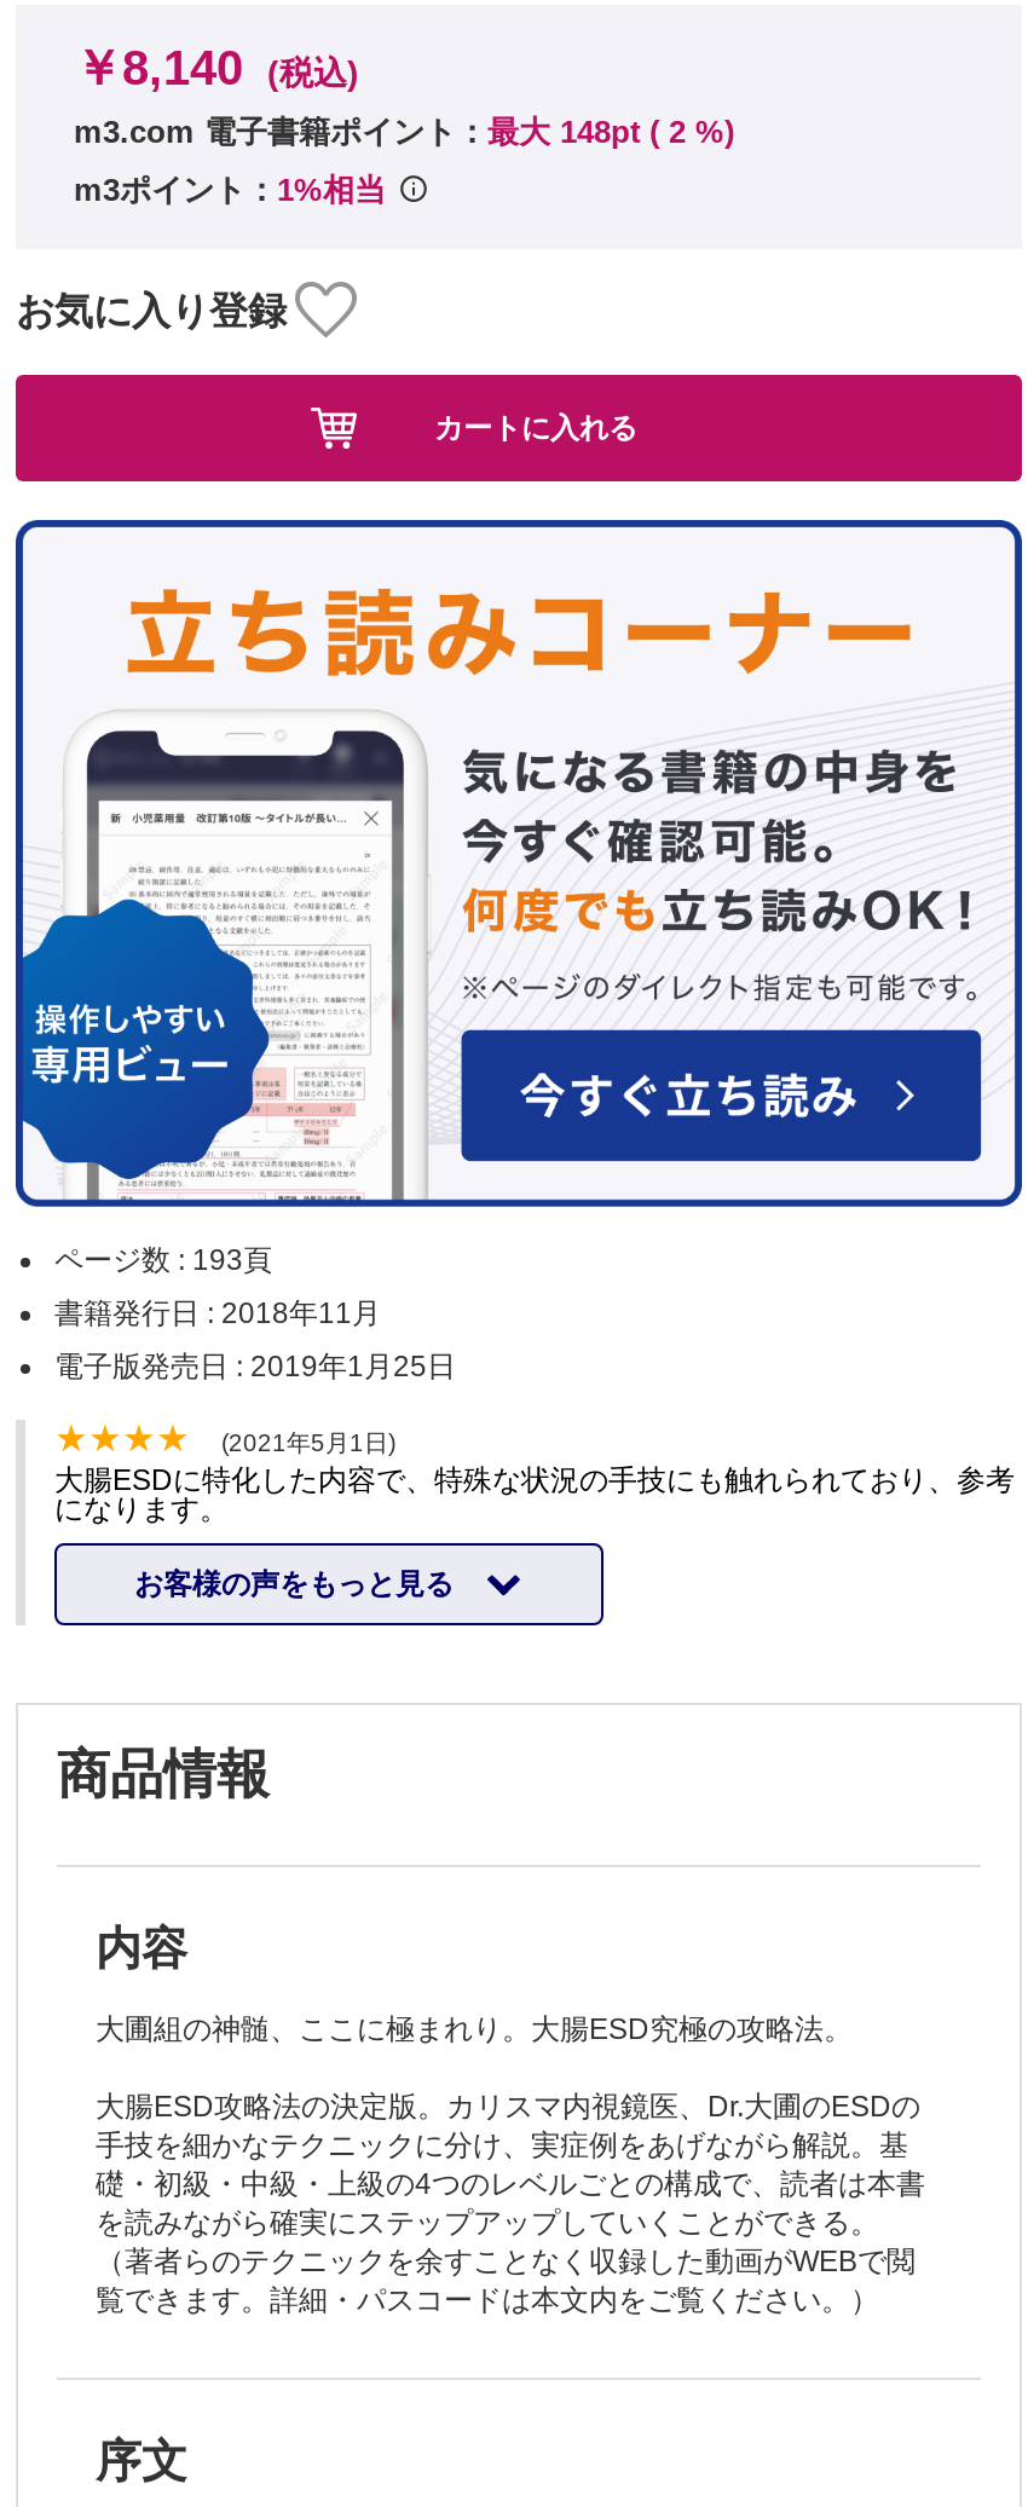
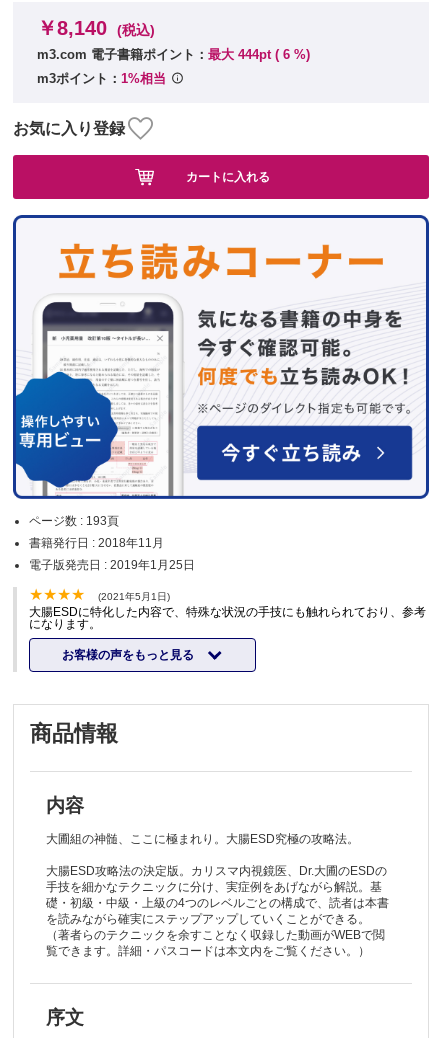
[74,114,734,150] m3.com 電子書籍ポイント：最大 148pt (2%) -> [37,47,310,62] m3.com 電子書籍ポイント：最大 444pt (6%)

